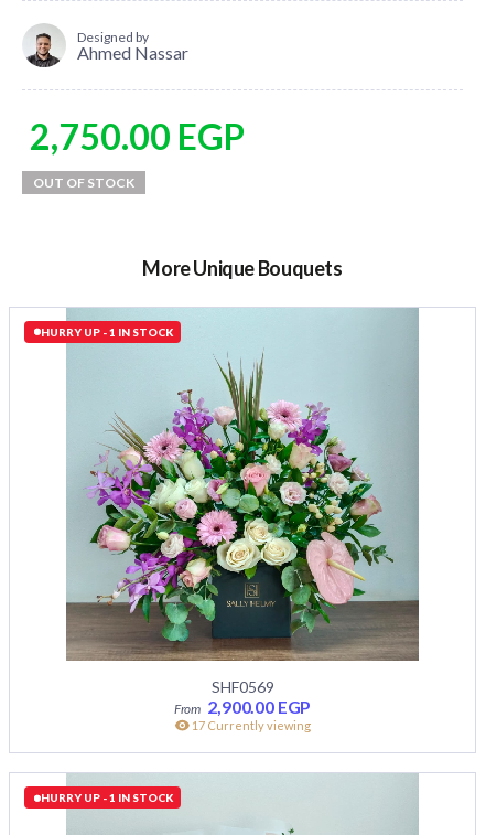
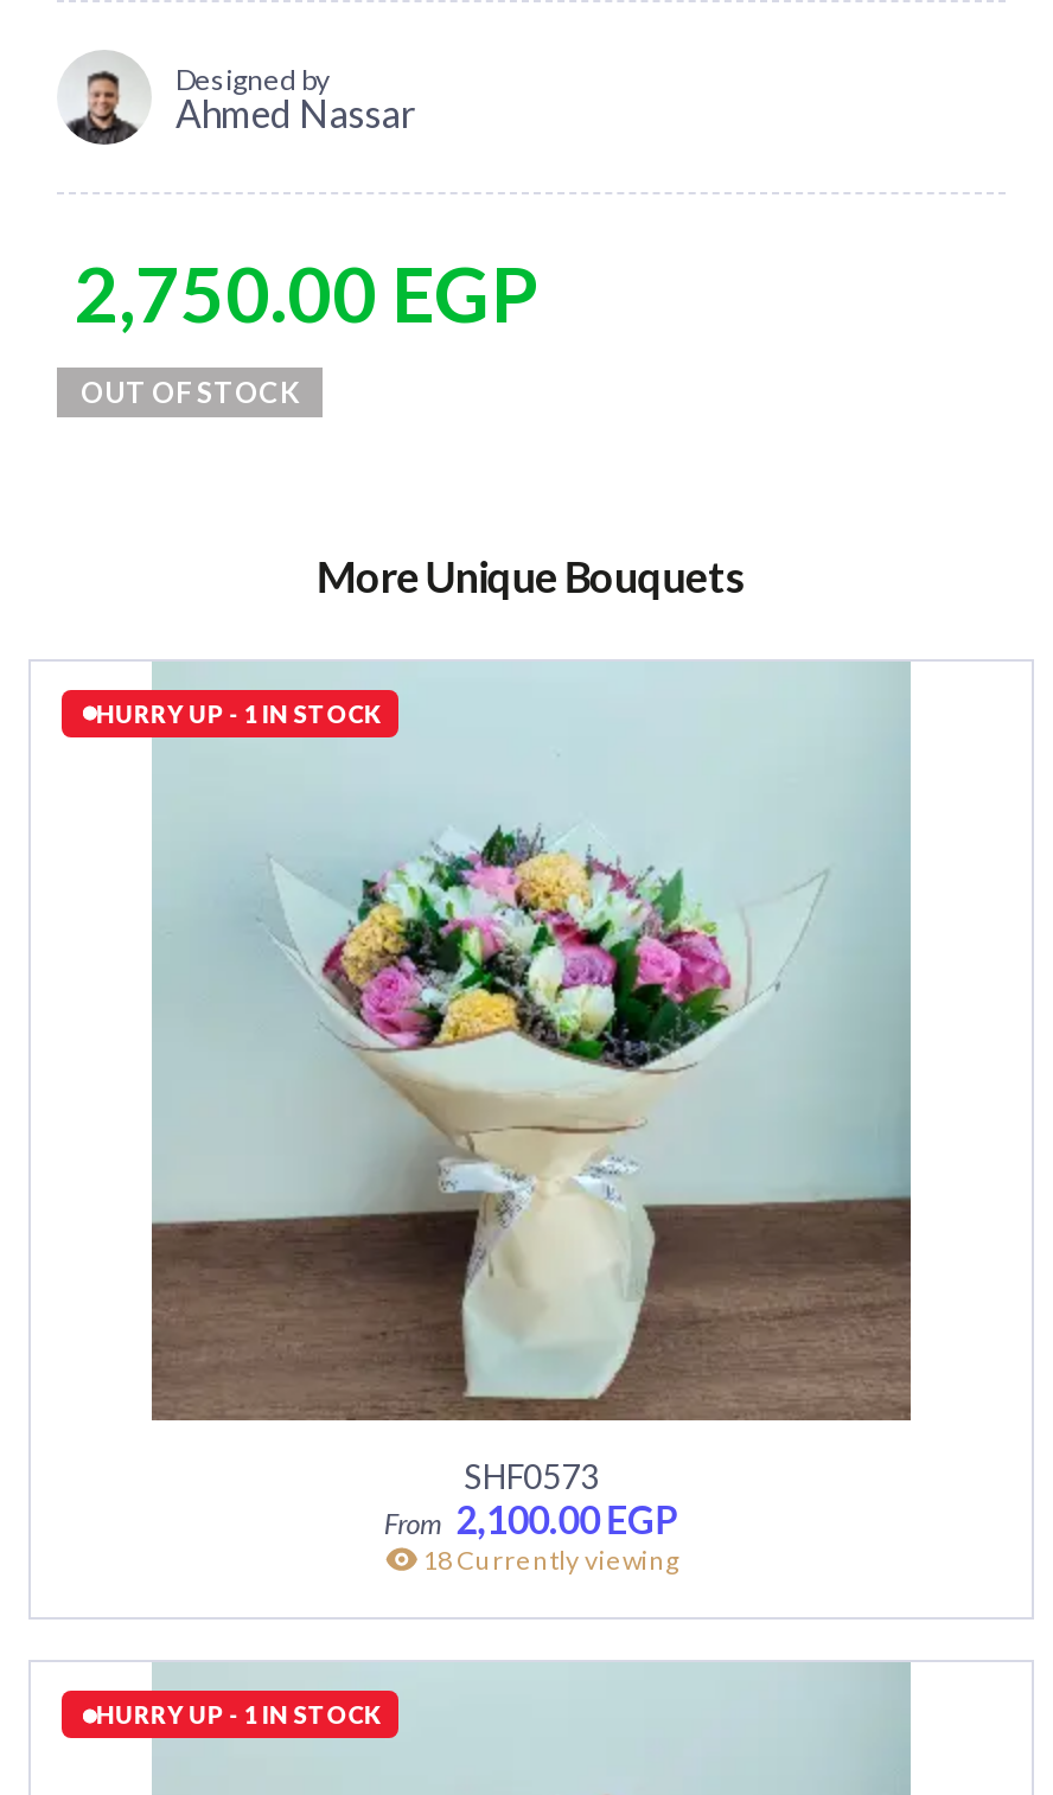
[66,354,419,732] [image] | SHF0569 | 2,900.00 EGP | 17 Currently viewing -> [152,778,913,1574] [image] | SHF0573 | 2,100.00 EGP | 18 Currently viewing

